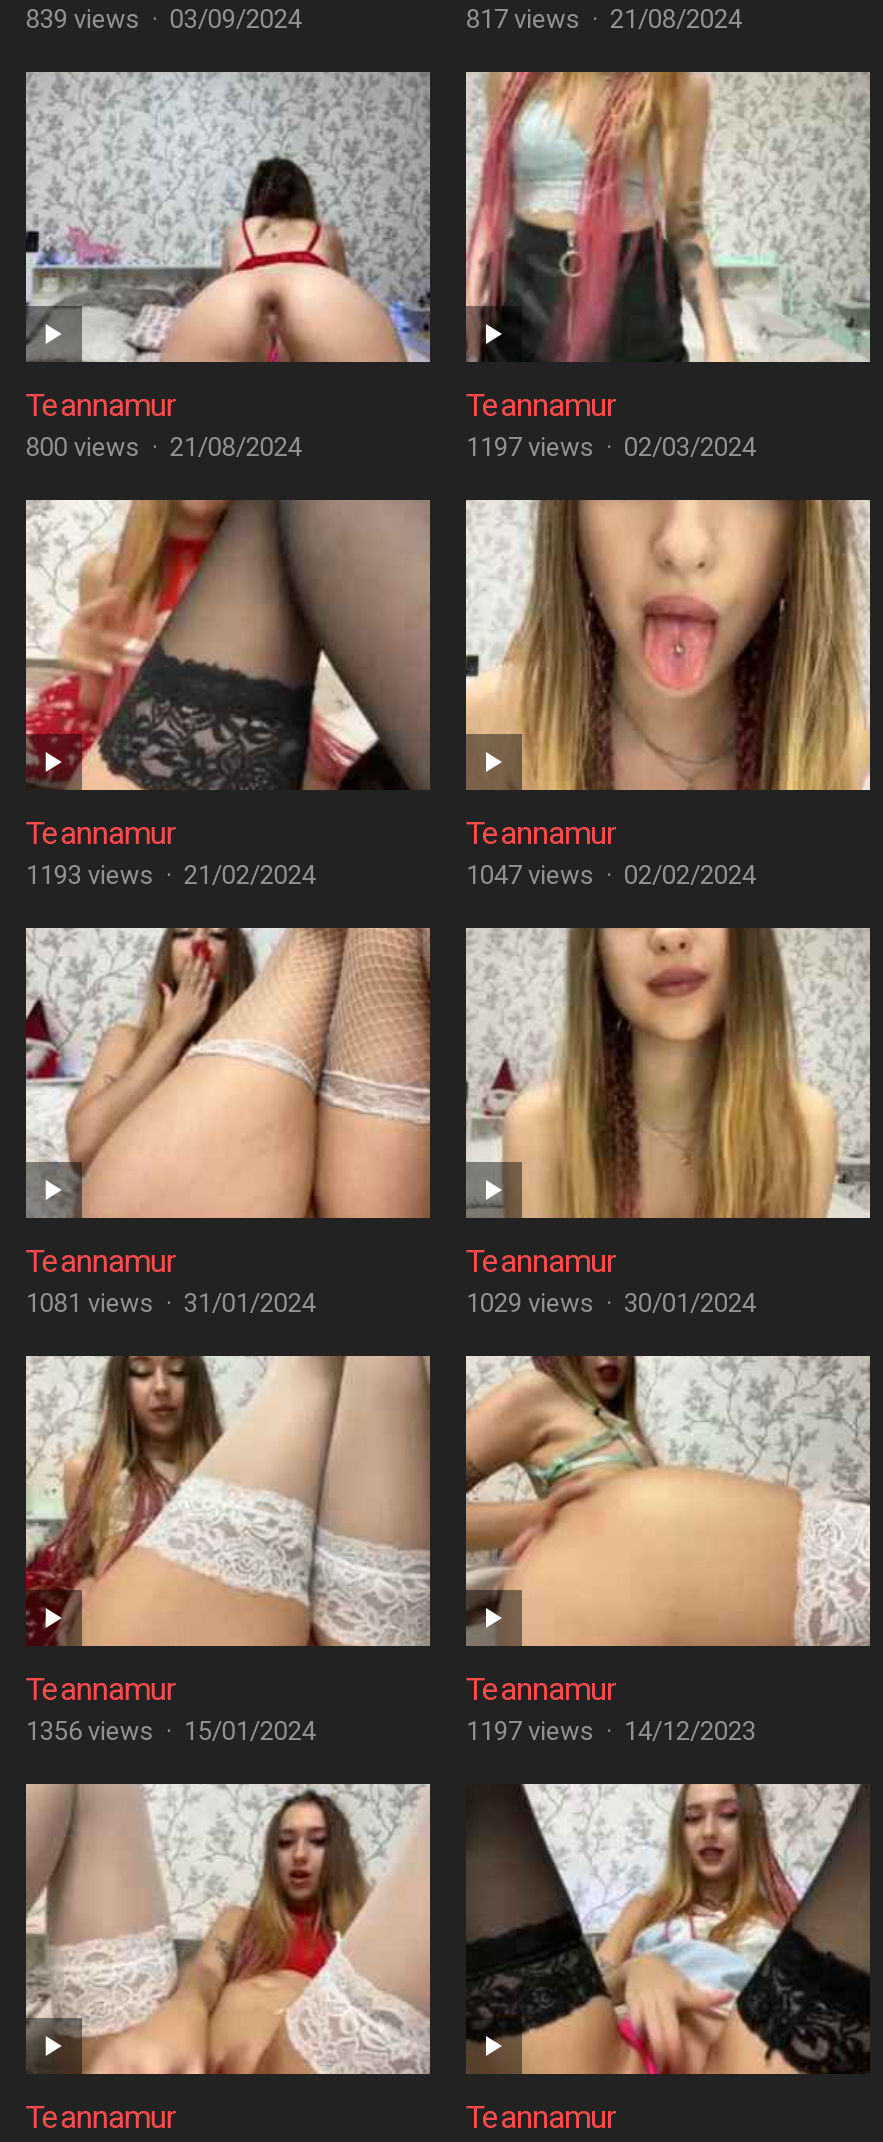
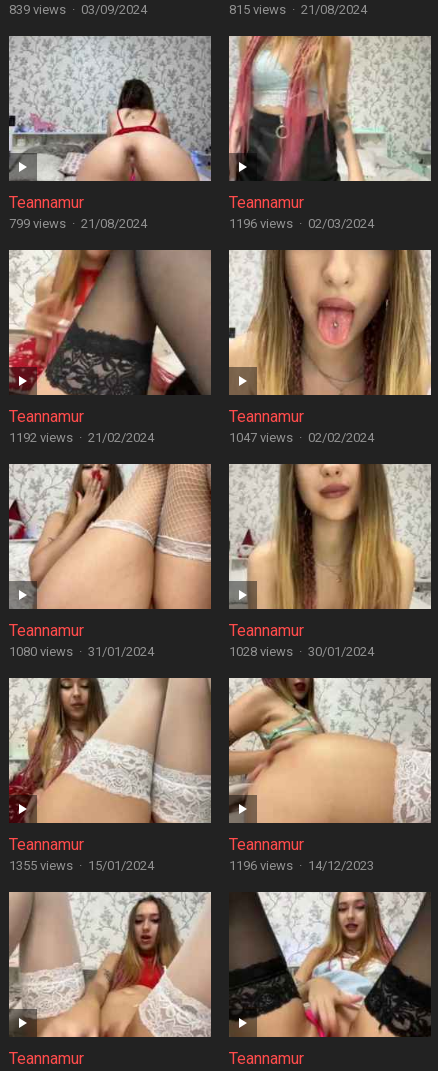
[466,4,742,34] 817 views · 21/08/2024 -> [229,2,367,17] 815 views · 21/08/2024
[26,432,302,462] 800 views · 21/08/2024 -> [9,216,147,231] 799 views · 21/08/2024
[466,432,756,462] 1197 views · 02/03/2024 -> [229,216,374,231] 1196 views · 02/03/2024
[26,860,316,890] 1193 views · 21/02/2024 -> [9,430,154,445] 1192 views · 21/02/2024
[26,1288,316,1318] 1081 views · 31/01/2024 -> [9,644,154,659] 1080 views · 31/01/2024
[466,1288,756,1318] 1029 views · 30/01/2024 -> [229,644,374,659] 1028 views · 30/01/2024
[26,1716,316,1746] 1356 views · 15/01/2024 -> [9,858,154,873] 1355 views · 15/01/2024
[466,1716,756,1746] 1197 views · 14/12/2023 -> [229,858,374,873] 1196 views · 14/12/2023

